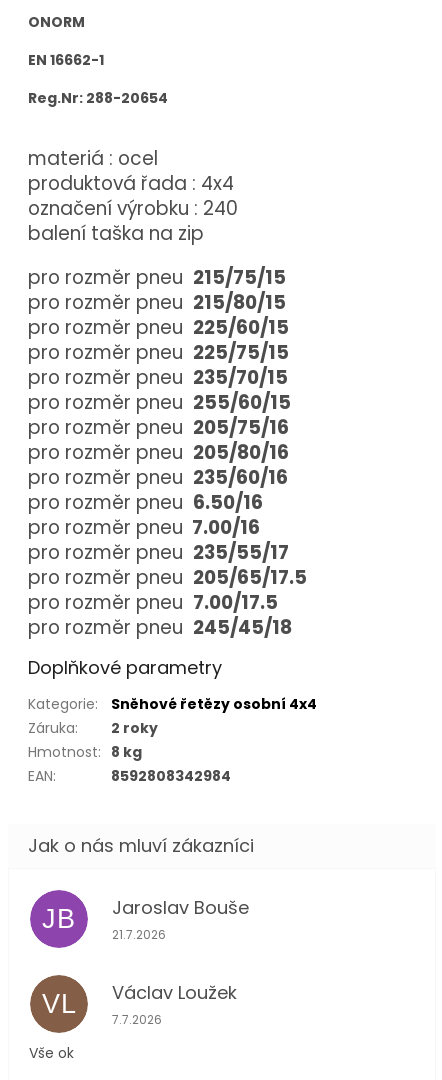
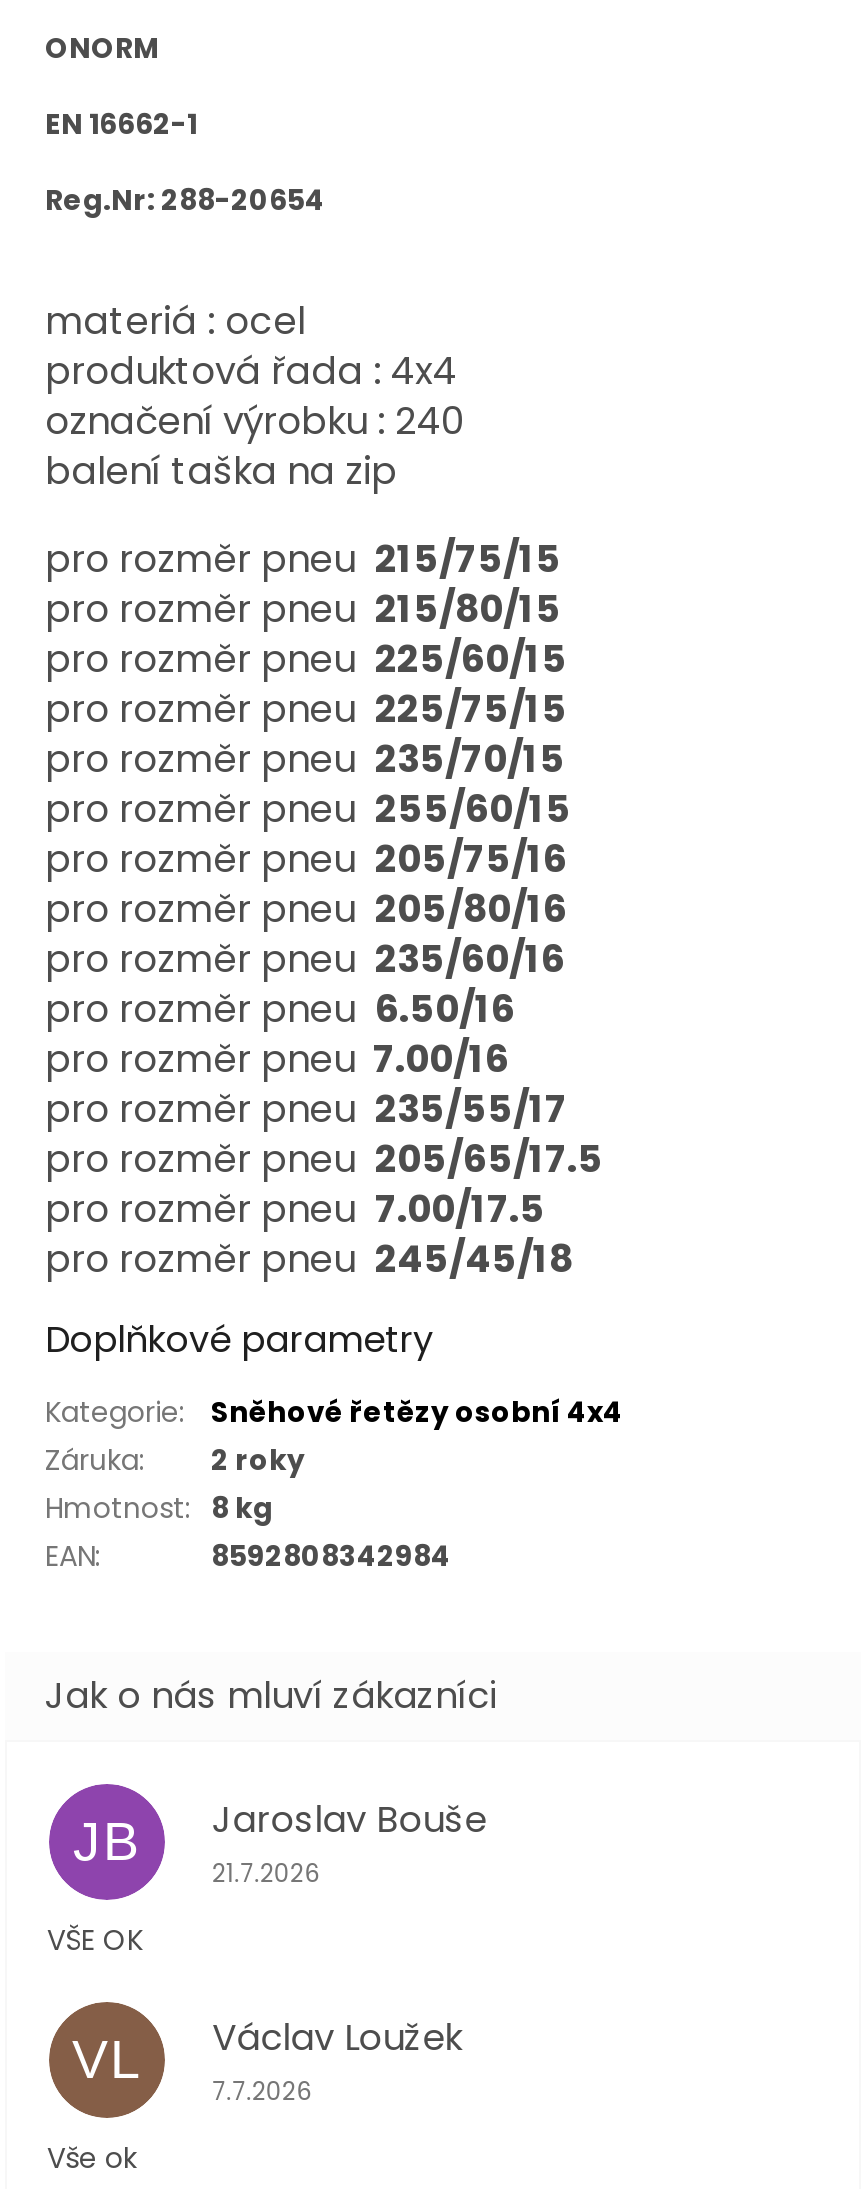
none -> [47,1920,143,1960] VŠE OK

